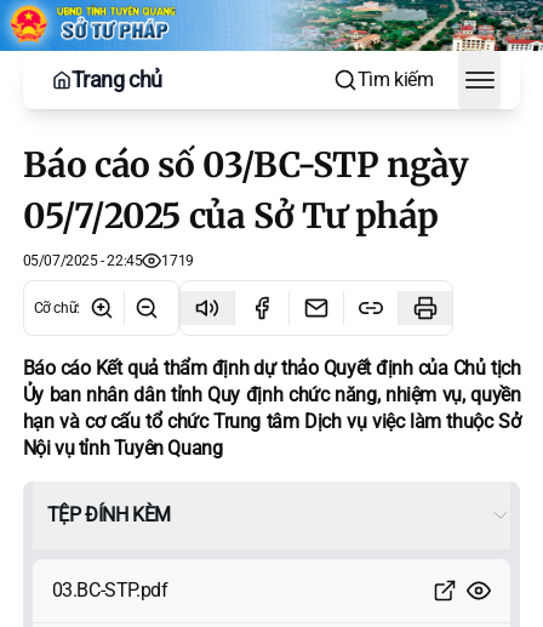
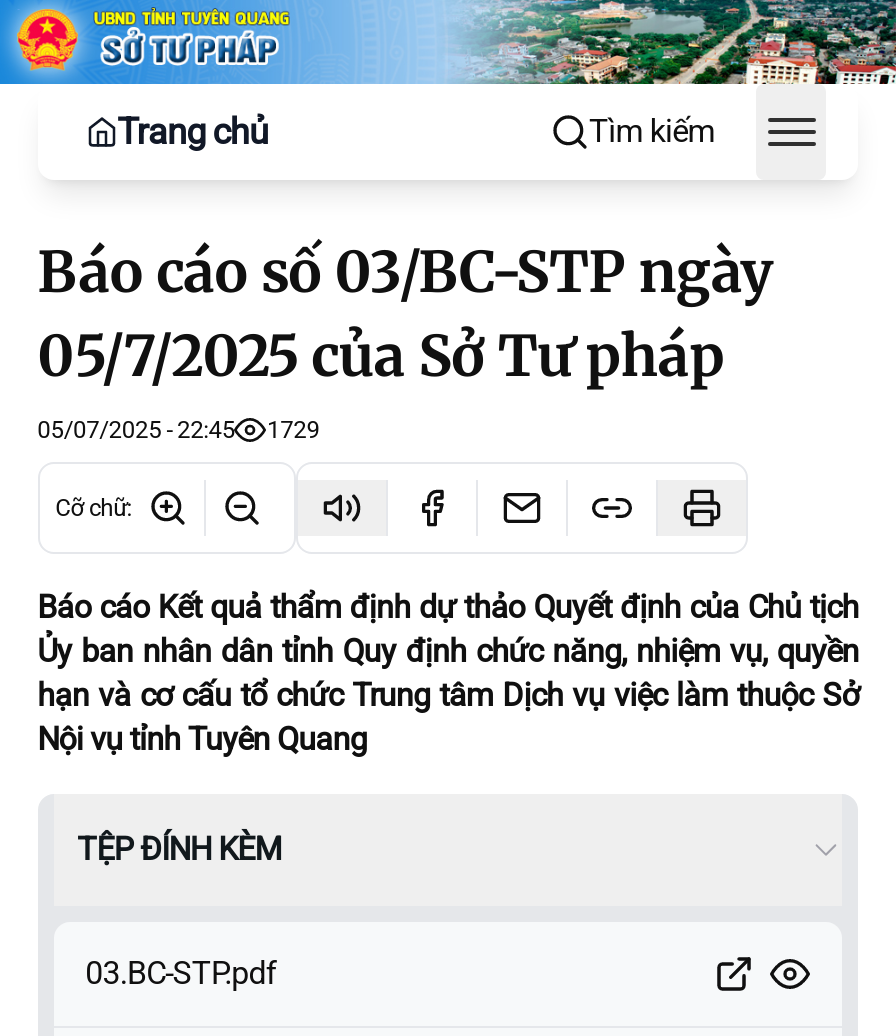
[162,252,194,269] 1719 -> [267,415,320,443] 1729

